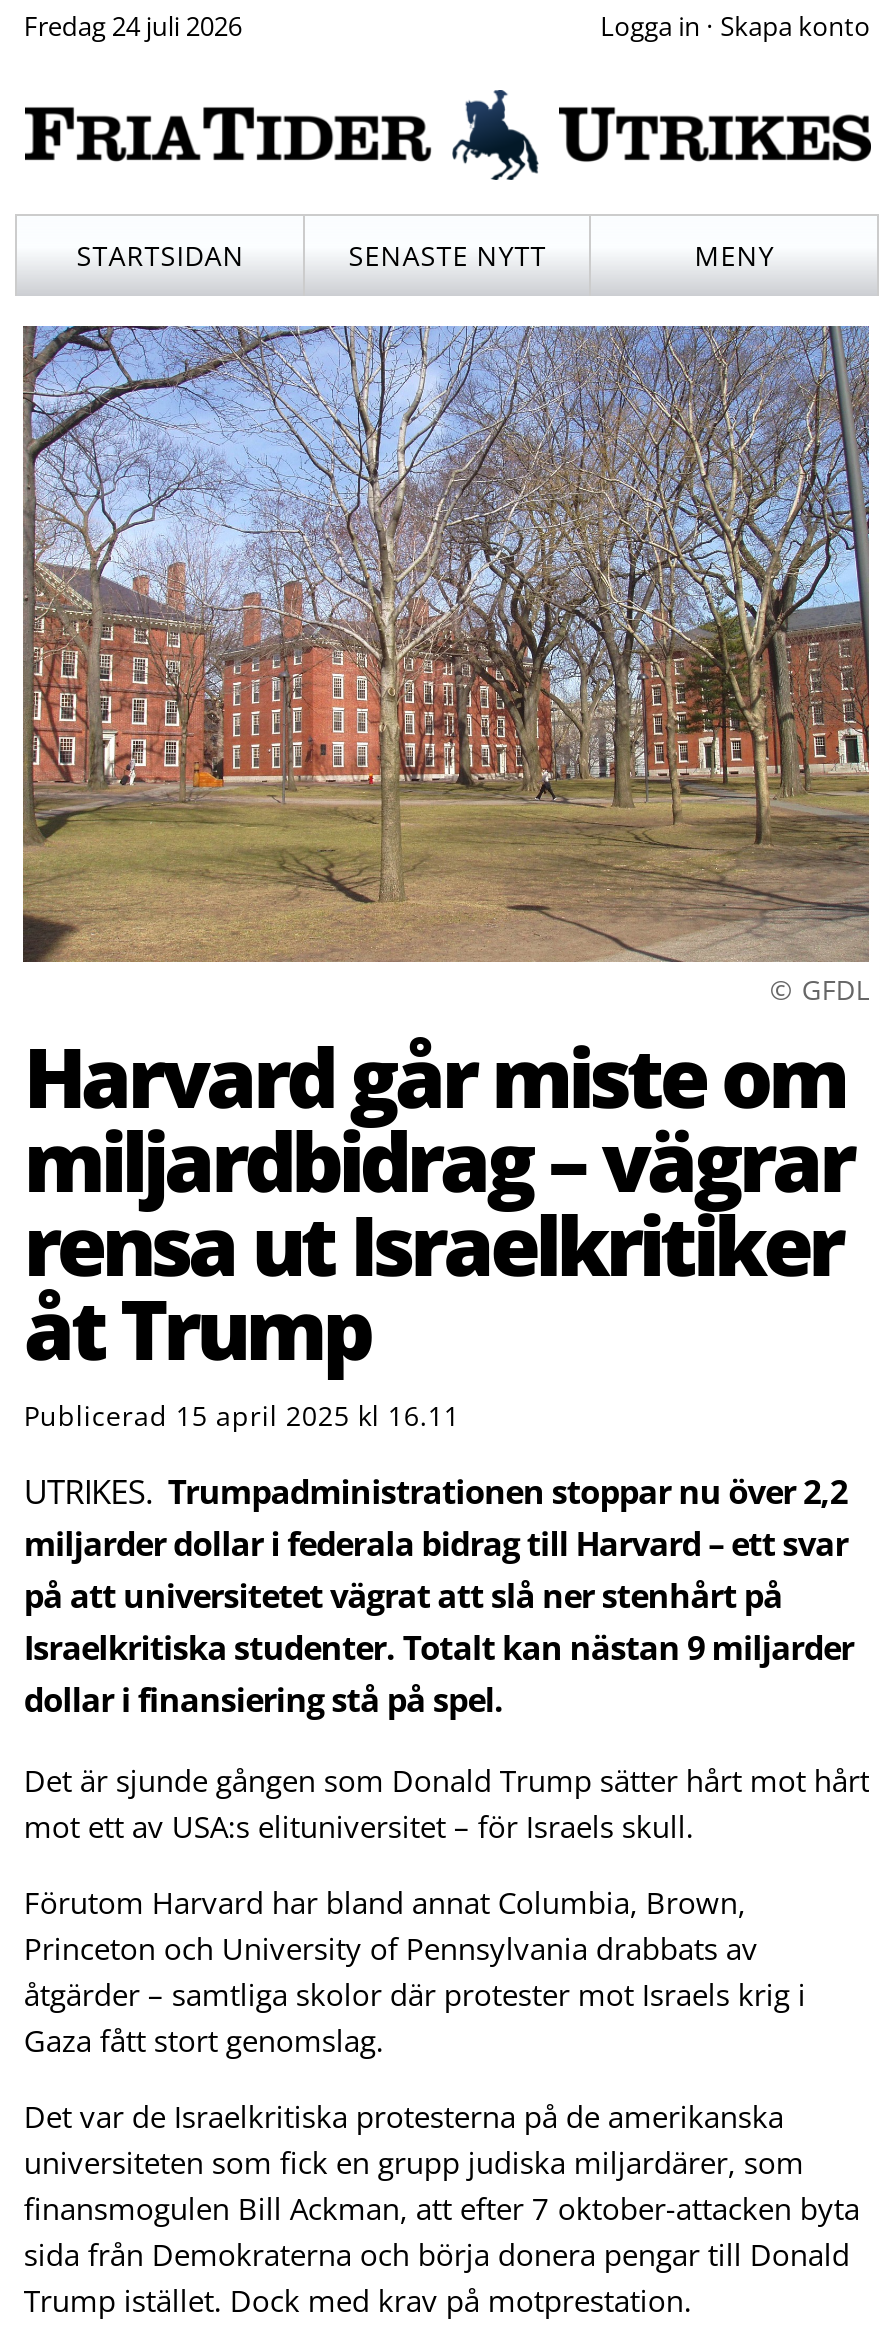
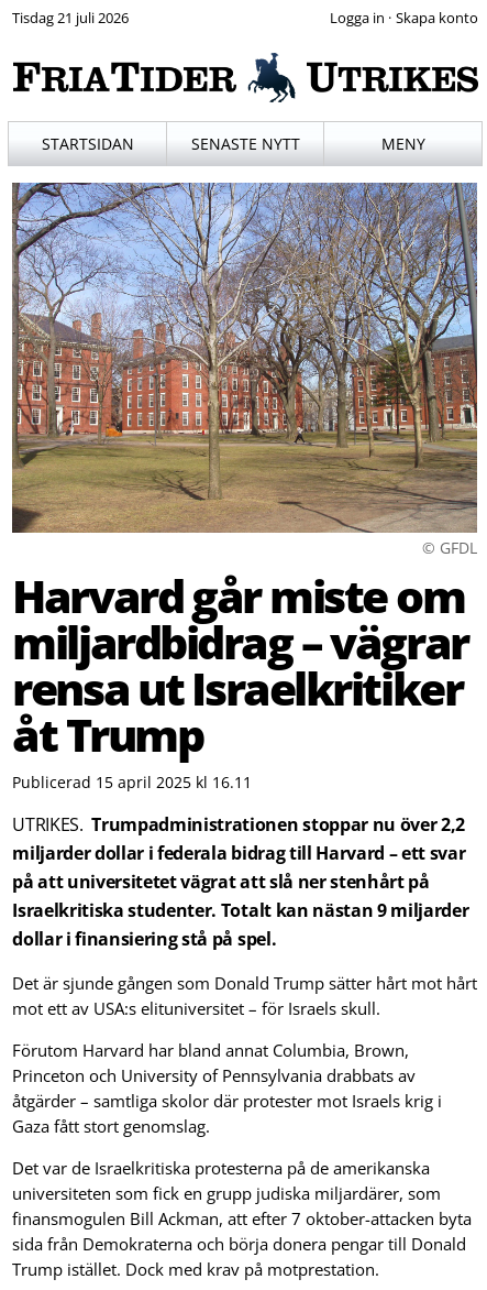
[24,9,242,45] Fredag 24 juli 2026 -> [12,8,129,28] Tisdag 21 juli 2026

